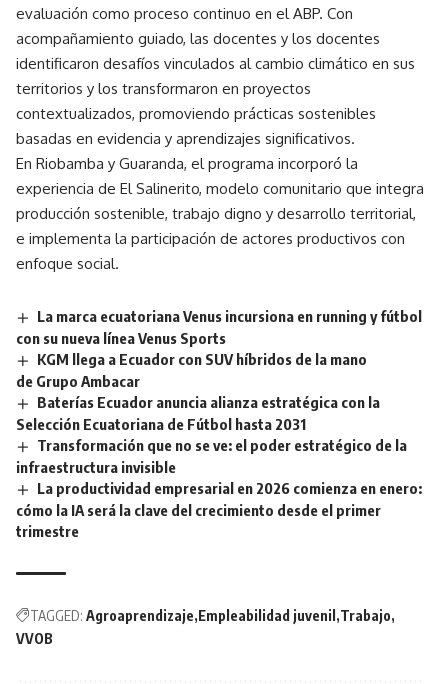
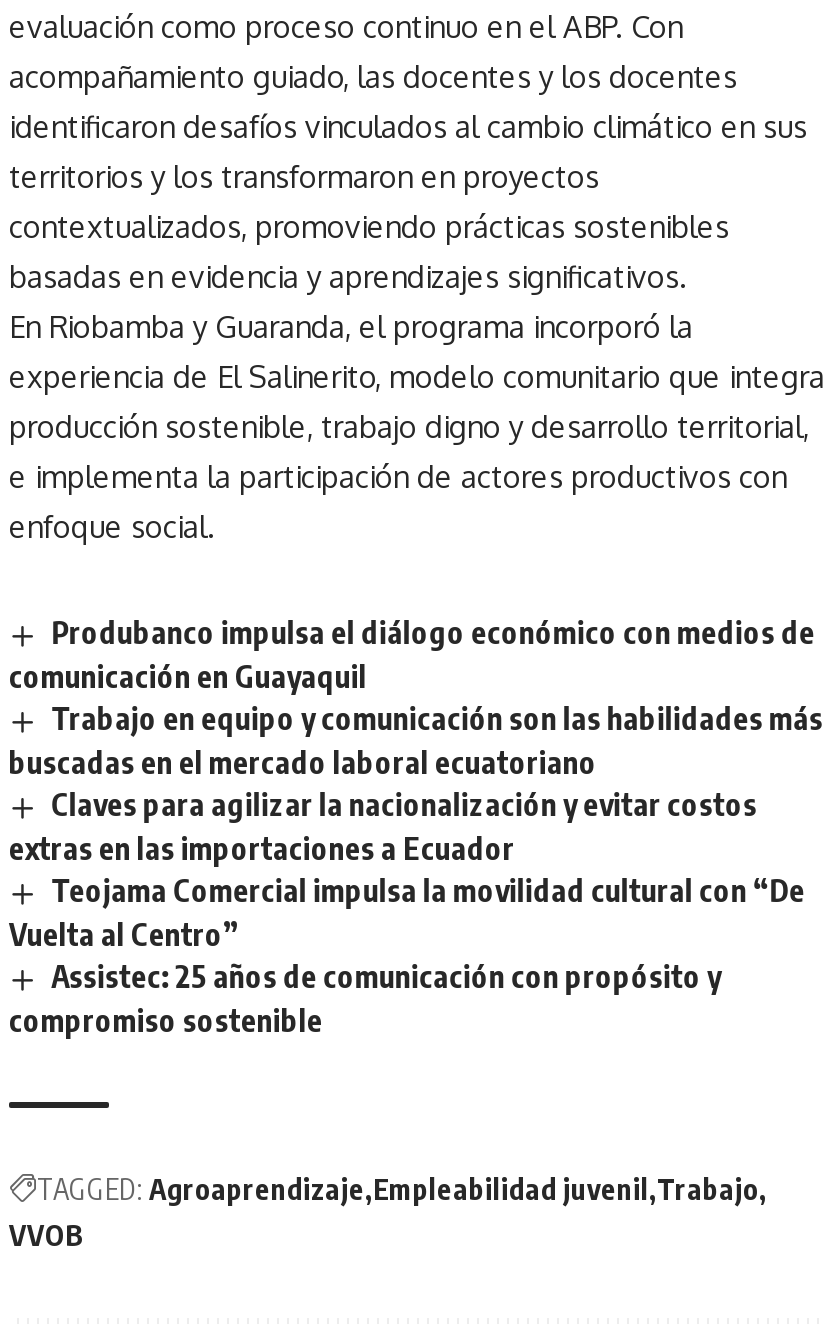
[16,307,422,539] La marca ecuatoriana Venus incursiona en running y fútbol | con su nueva línea Venus Sports | KGM llega a Ecuador con SUV híbridos de la mano | de Grupo Ambacar | Baterías Ecuador anuncia alianza estratégica con la | Selección Ecuatoriana de Fútbol hasta 2031 | Transformación que no se ve: el poder estratégico de la | infraestructura invisible | La productividad empresarial en 2026 comienza en enero: | cómo la IA será la clave del crecimiento desde el primer | trimestre -> [9,614,823,1037] Produbanco impulsa el diálogo económico con medios de | comunicación en Guayaquil | Trabajo en equipo y comunicación son las habilidades más | buscadas en el mercado laboral ecuatoriano | Claves para agilizar la nacionalización y evitar costos | extras en las importaciones a Ecuador | Teojama Comercial impulsa la movilidad cultural con “De | Vuelta al Centro” | Assistec: 25 años de comunicación con propósito y | compromiso sostenible

